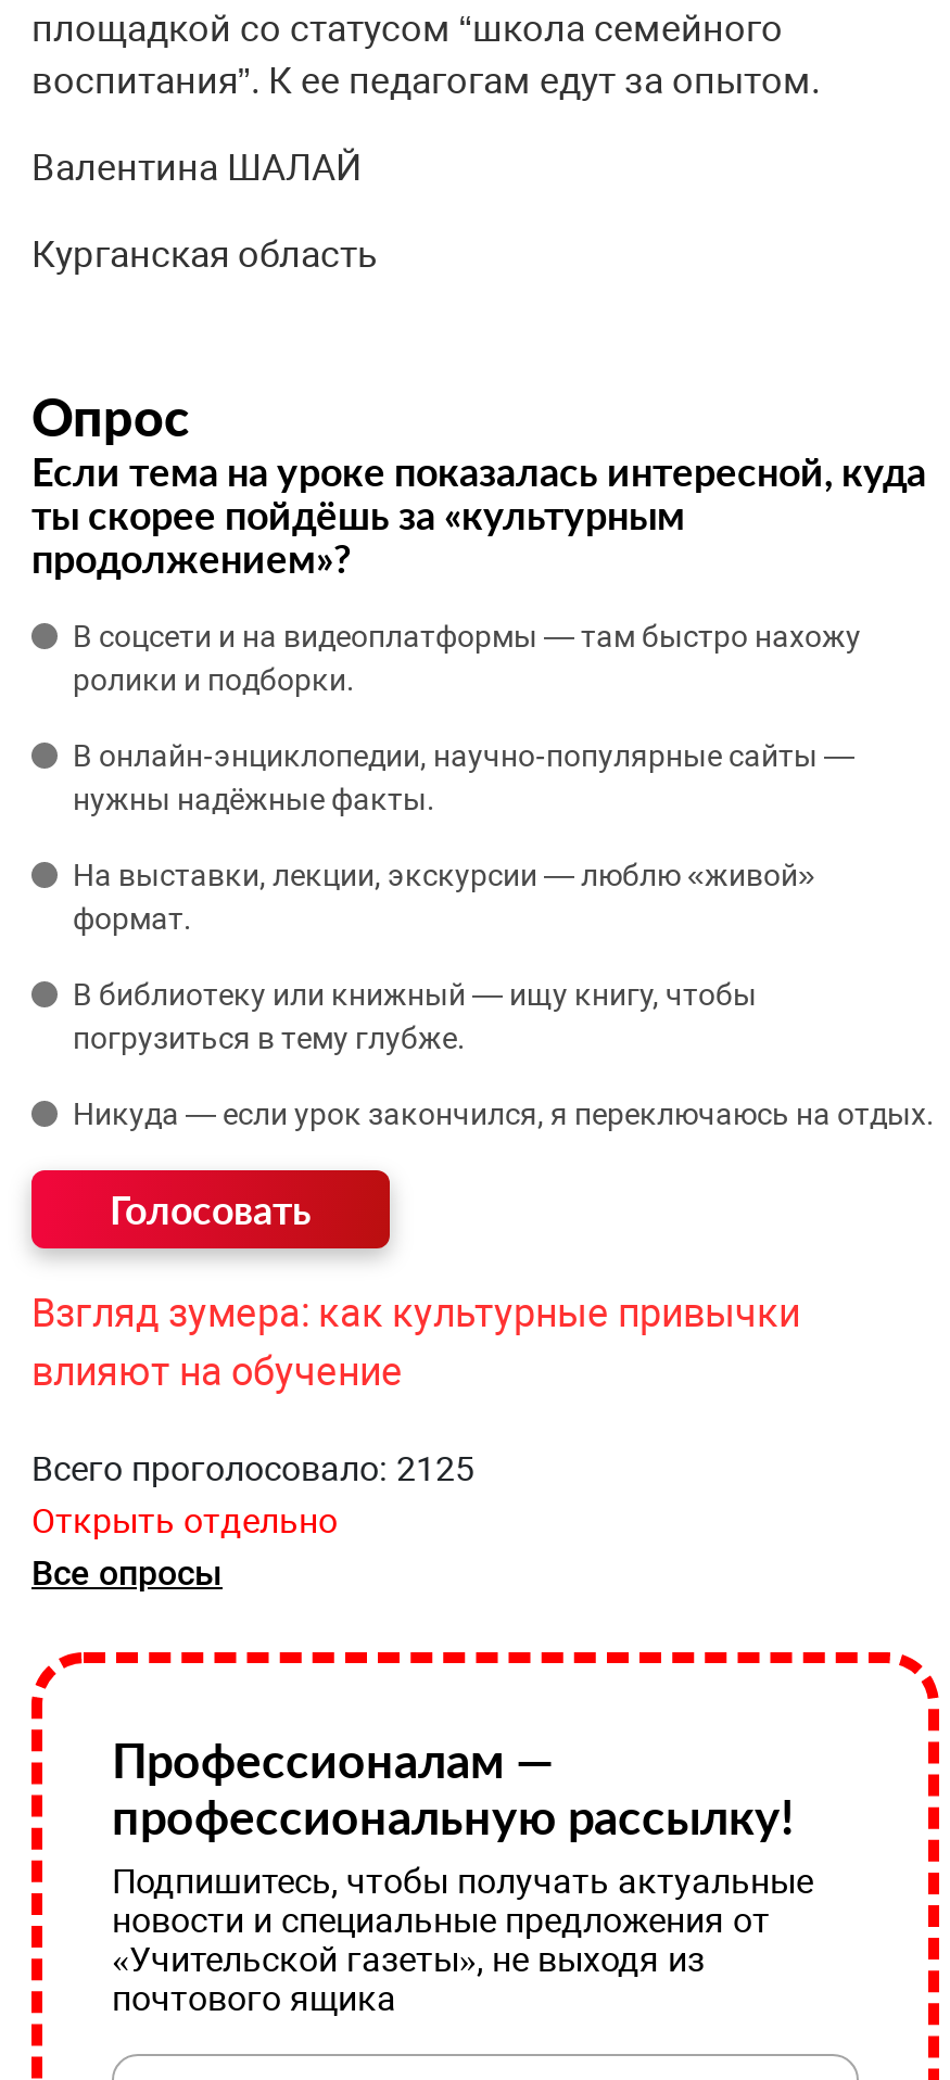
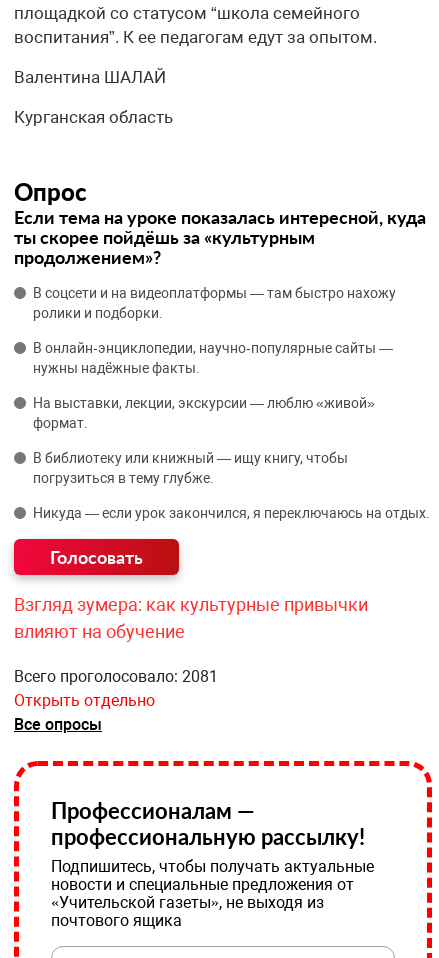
[31,1448,474,1489] Всего проголосовало: 2125 -> [14,667,218,686] Всего проголосовало: 2081

